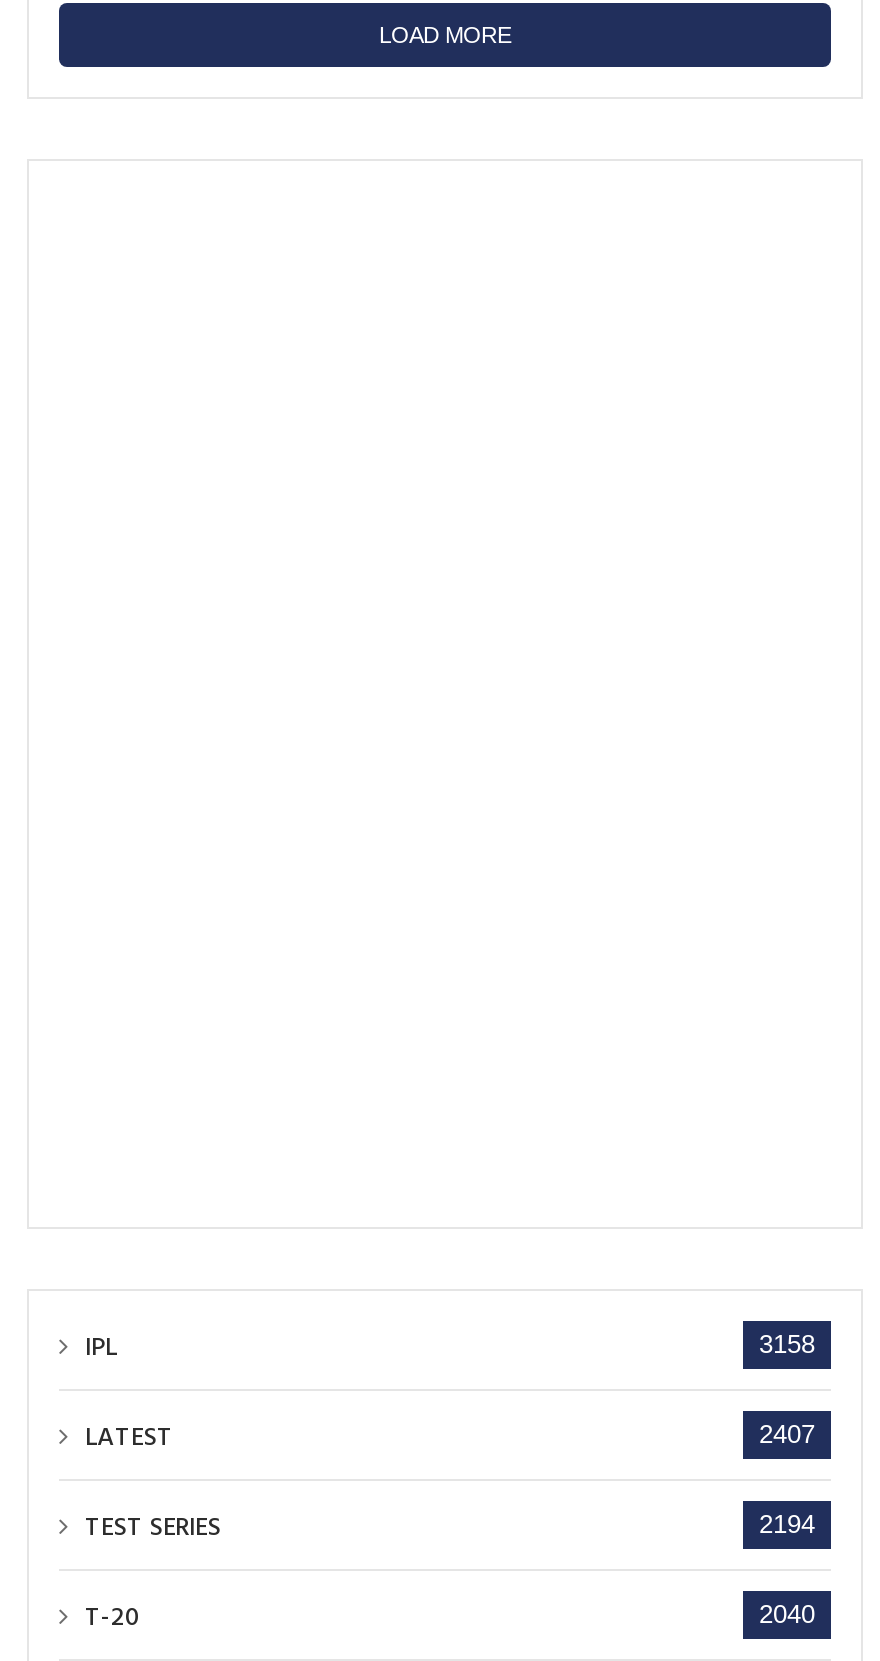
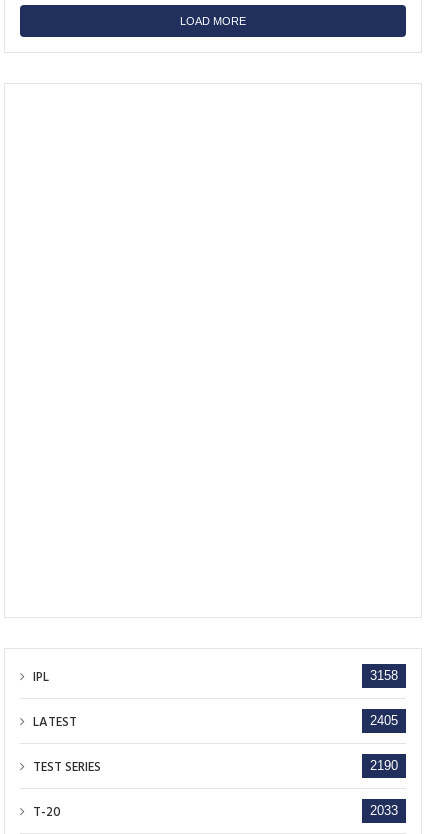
[759,1419,815,1449] 2407 -> [370,713,398,728] 2405
[759,1509,815,1539] 2194 -> [370,758,398,773] 2190
[759,1599,815,1629] 2040 -> [370,803,398,818] 2033

